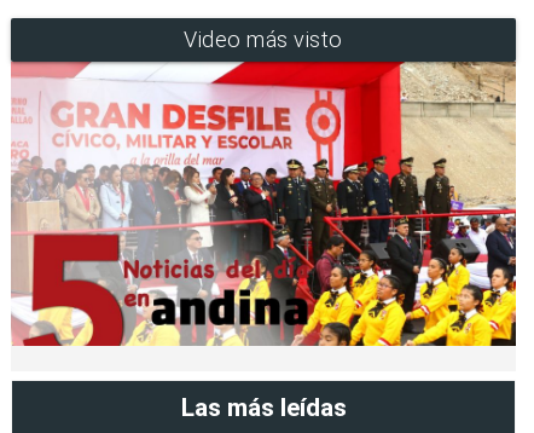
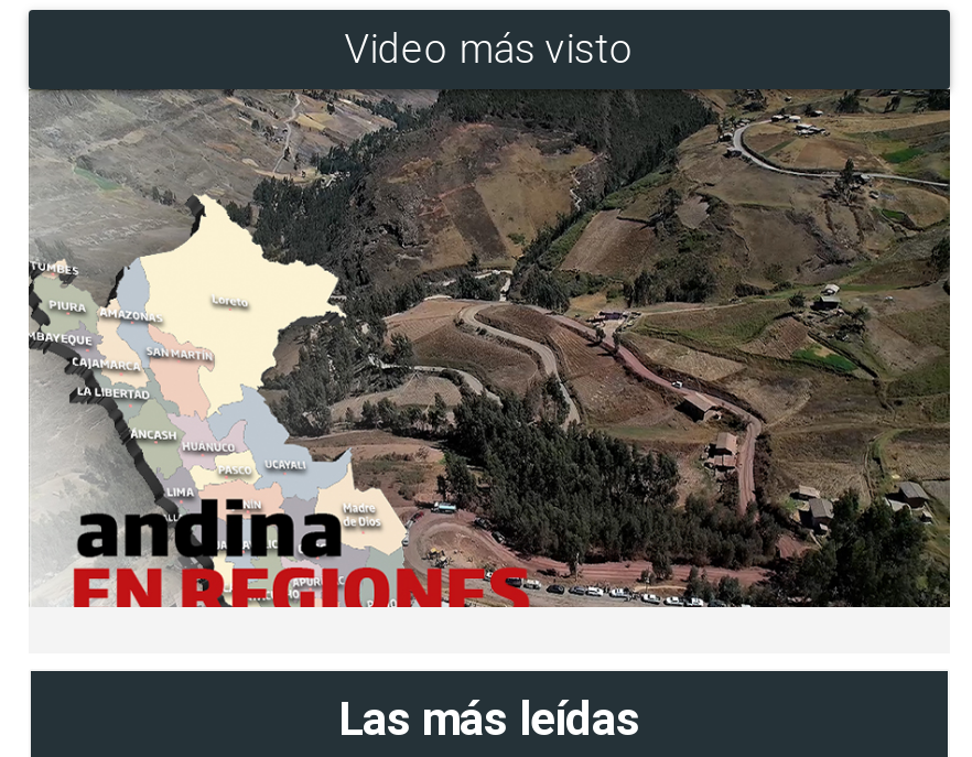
[11,60,517,347] [image] -> [26,89,952,609] [image]

